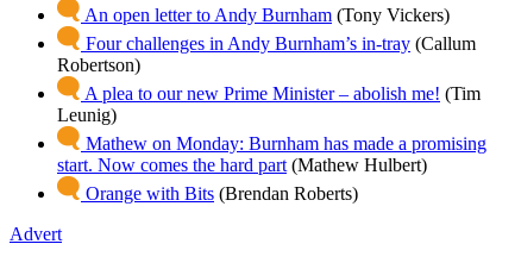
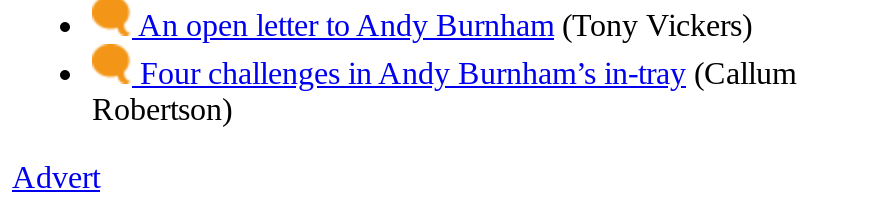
[57,83,487,204] A plea to our new Prime Minister – abolish me! (Tim | Leunig) | Mathew on Monday: Burnham has made a promising | start. Now comes the hard part (Mathew Hulbert) | Orange with Bits (Brendan Roberts) -> none

